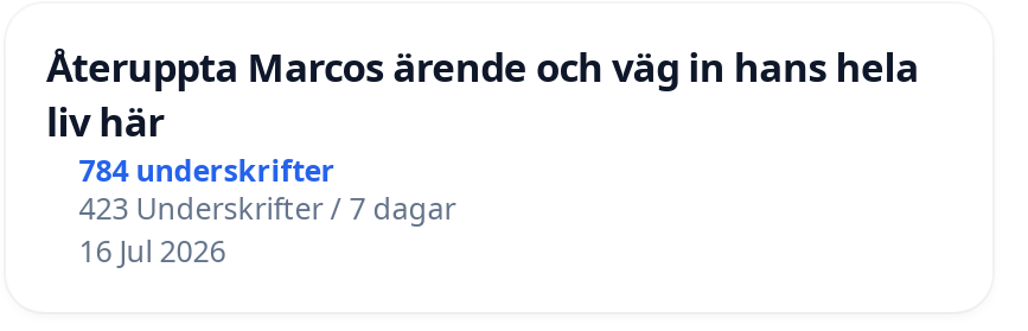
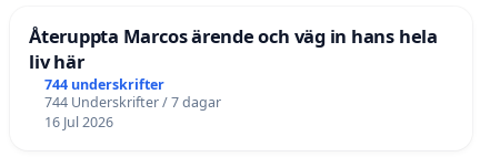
[79,150,335,190] 784 underskrifter -> [44,75,164,94] 744 underskrifter
[79,188,456,228] 423 Underskrifter / 7 dagar -> [44,93,221,112] 744 Underskrifter / 7 dagar

